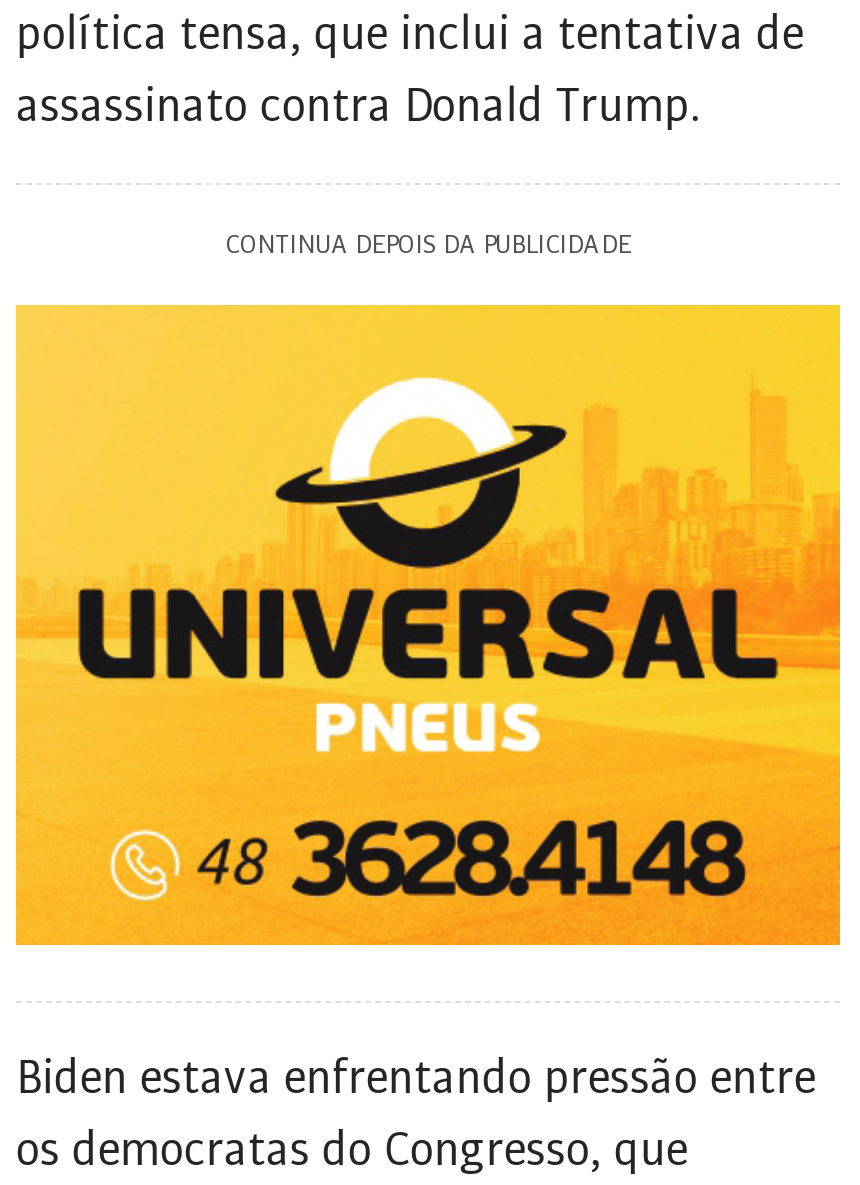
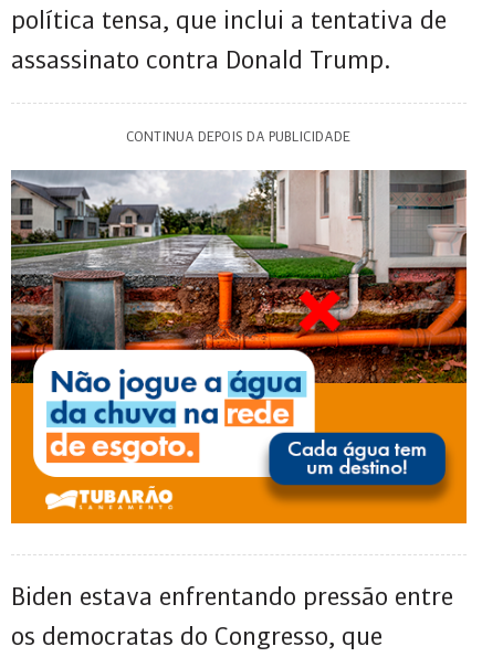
[14,303,842,945] [image] -> [10,169,468,523] [image]

